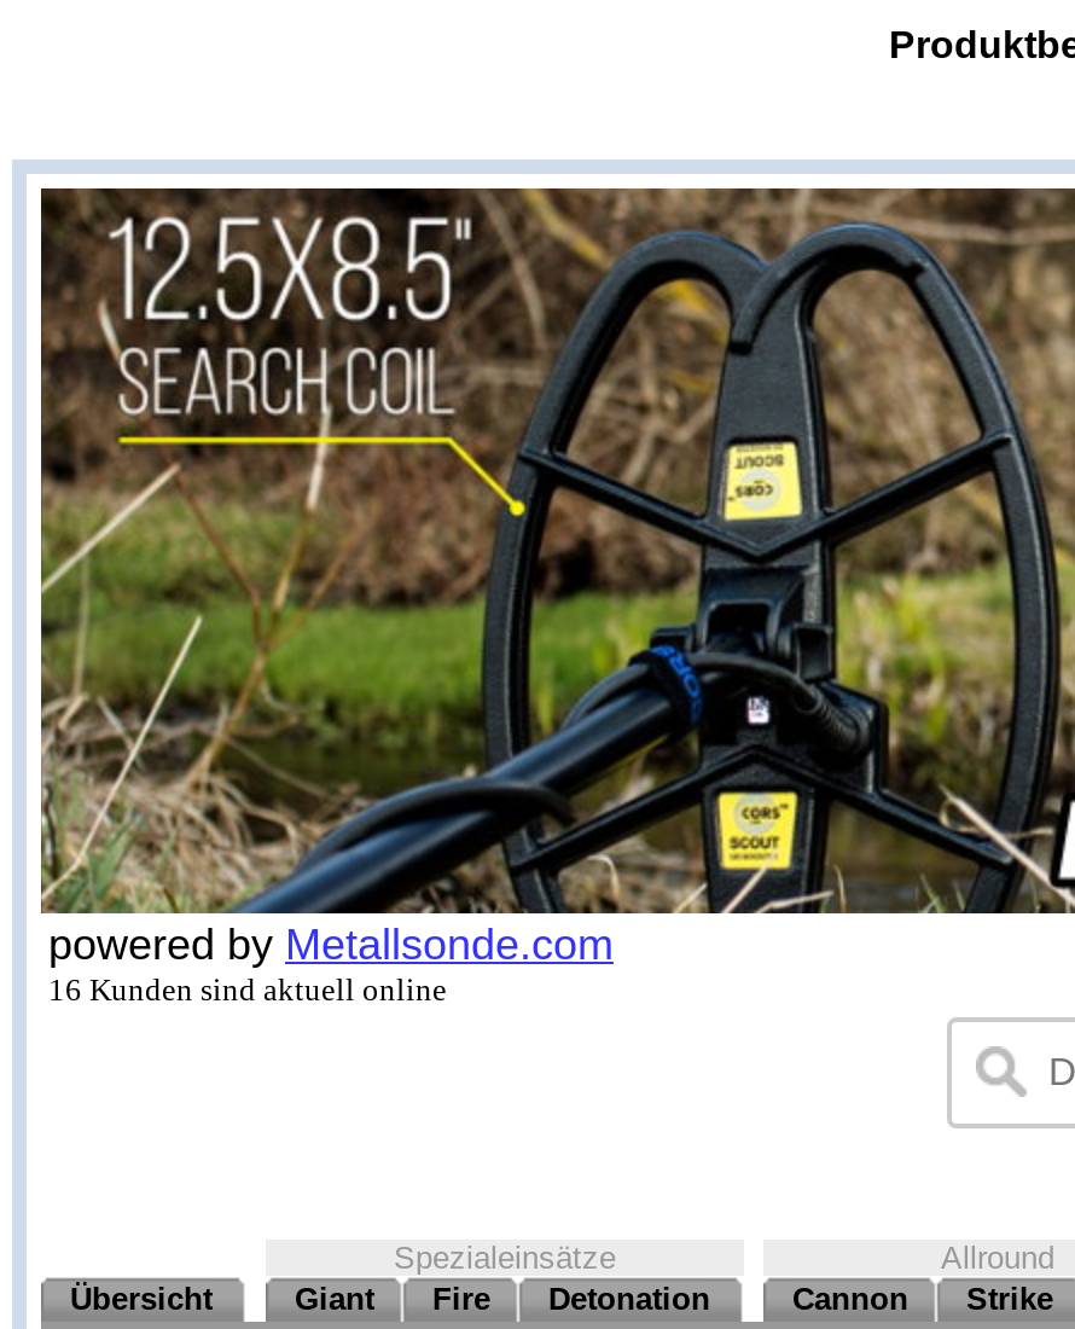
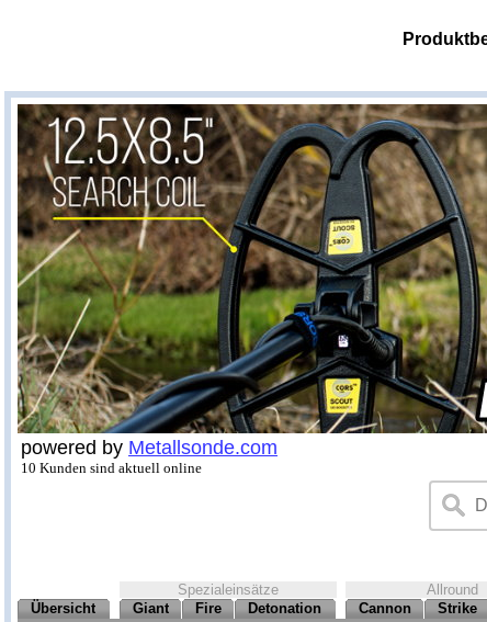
[48,971,447,1008] 16 Kunden sind aktuell online -> [21,460,202,476] 10 Kunden sind aktuell online

